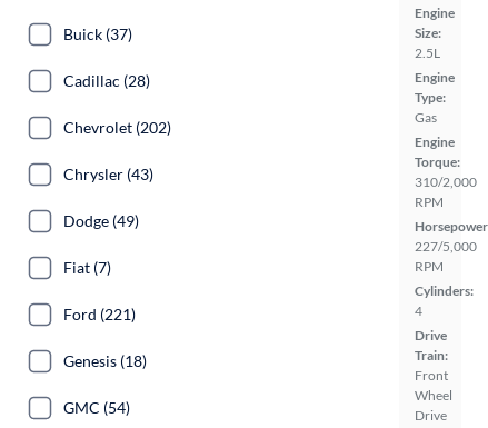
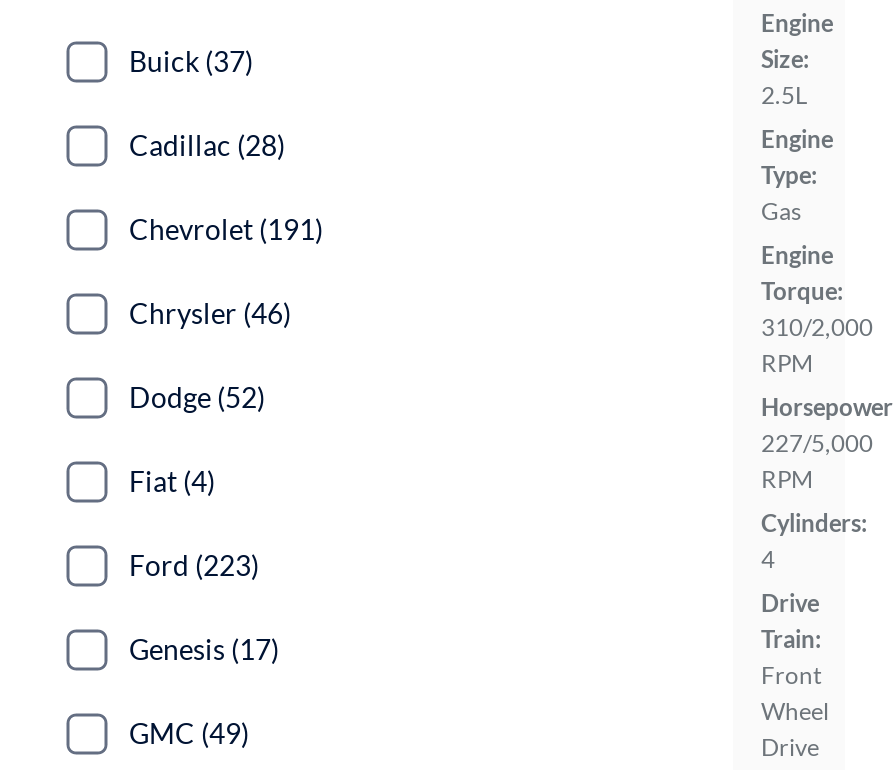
[63,118,171,137] Chevrolet (202) -> [129,212,323,246] Chevrolet (191)
[63,165,153,183] Chrysler (43) -> [129,296,291,330] Chrysler (46)
[63,211,139,230] Dodge (49) -> [129,380,265,414] Dodge (52)
[63,258,111,277] Fiat (7) -> [129,464,215,498] Fiat (4)
[63,305,136,324] Ford (221) -> [129,548,259,582] Ford (223)
[63,351,147,370] Genesis (18) -> [129,632,279,666] Genesis (17)
[63,398,130,417] GMC (54) -> [129,716,249,750] GMC (49)

